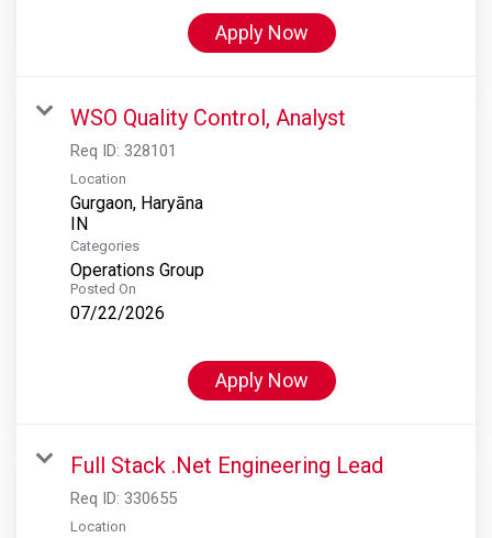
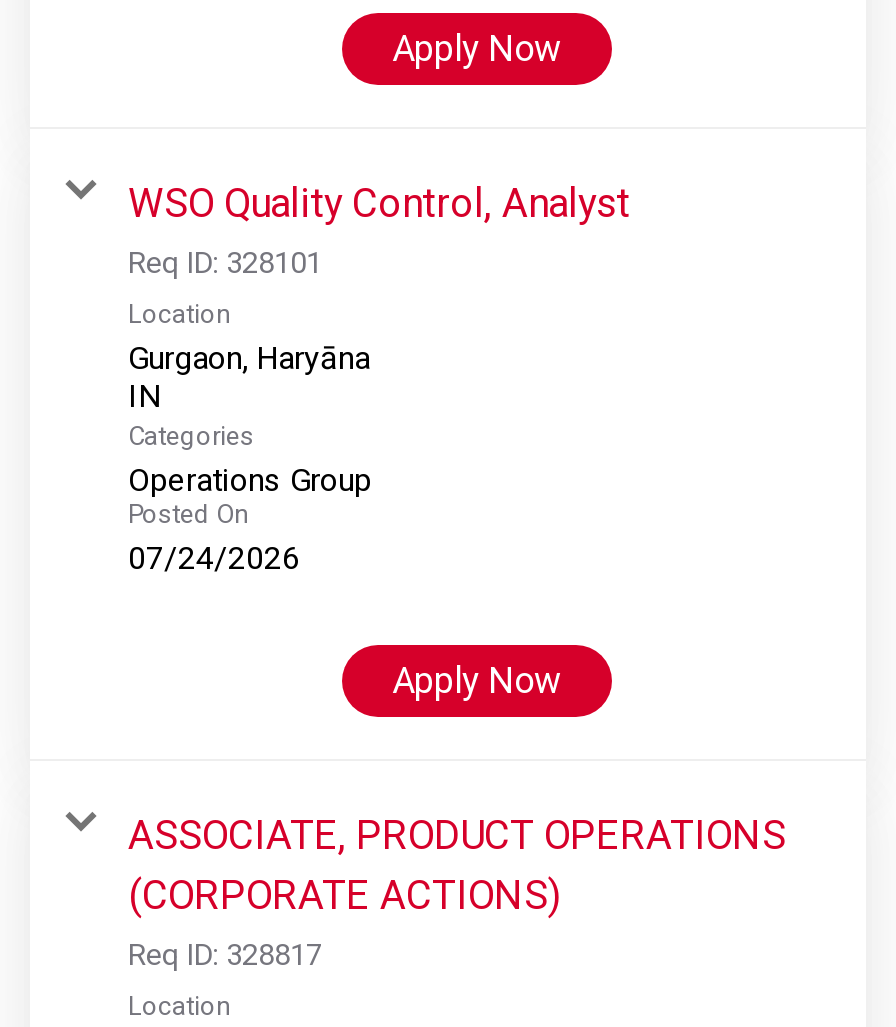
[70,302,165,323] 07/22/2026 -> [128,538,300,576] 07/24/2026
[70,452,383,508] Full Stack .Net Engineering Lead | Req ID: 330655 -> [128,810,786,972] ASSOCIATE, PRODUCT OPERATIONS | (CORPORATE ACTIONS) | Req ID: 328817

